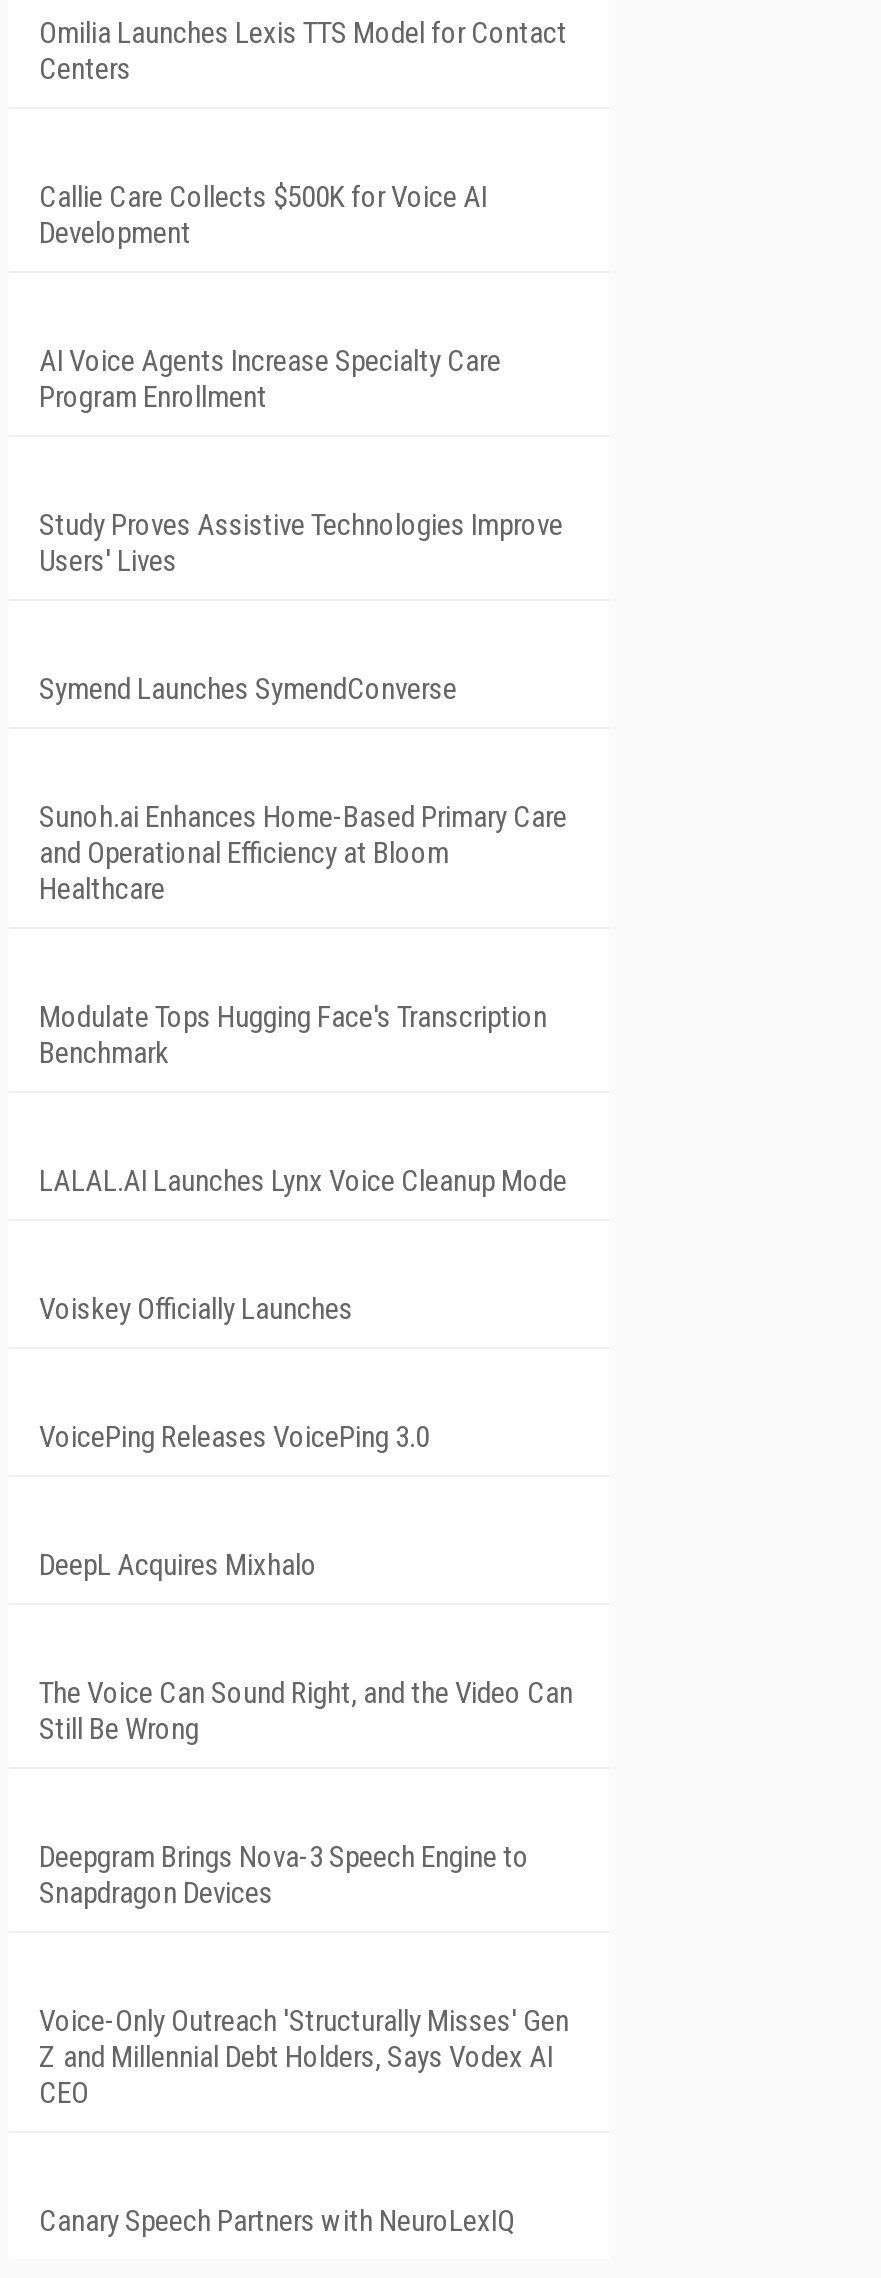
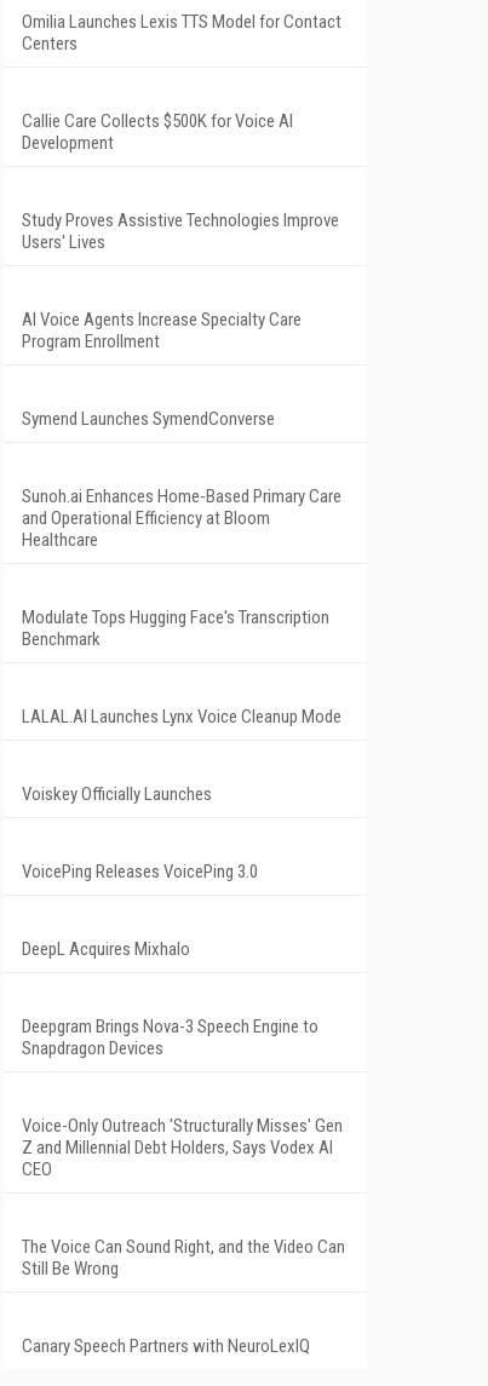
moved [39,343,501,415] -> [22,309,302,352]: AI Voice Agents Increase Specialty Care | Program Enrollment
moved [39,507,563,579] -> [22,209,339,253]: Study Proves Assistive Technologies Improve | Users' Lives
moved [39,1675,573,1747] -> [22,1236,345,1279]: The Voice Can Sound Right, and the Video Can | Still Be Wrong
moved [39,1839,569,2111] -> [22,1016,343,1180]: Deepgram Brings Nova-3 Speech Engine to | Snapdragon Devices | Voice-Only Outreach 'Structurally Misses' Gen | Z and Millennial Debt Holders, Says Vodex AI | CEO

